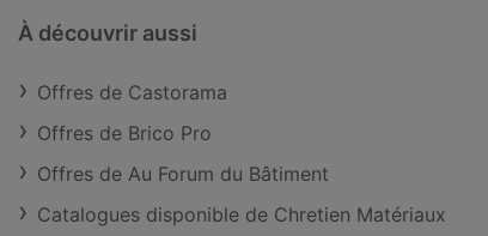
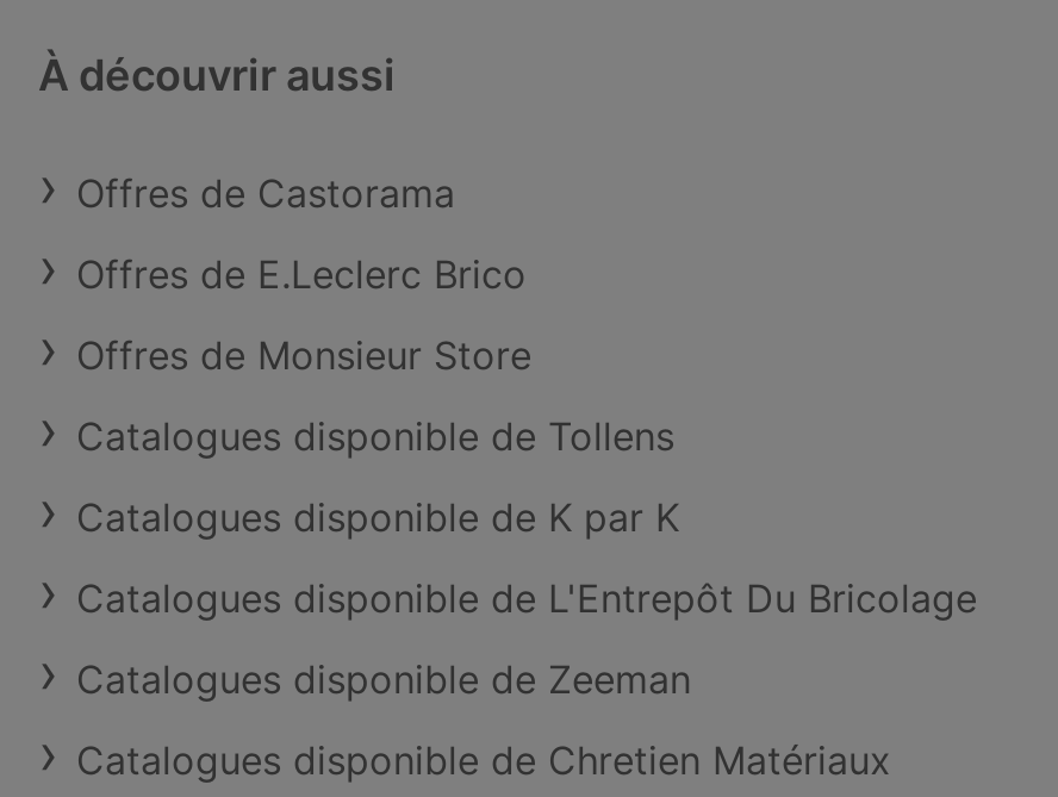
[37,121,329,186] Offres de Brico Pro | Offres de Au Forum du Bâtiment -> [76,250,977,703] Offres de E.Leclerc Brico | Offres de Monsieur Store | Catalogues disponible de Tollens | Catalogues disponible de K par K | Catalogues disponible de L'Entrepôt Du Bricolage | Catalogues disponible de Zeeman

